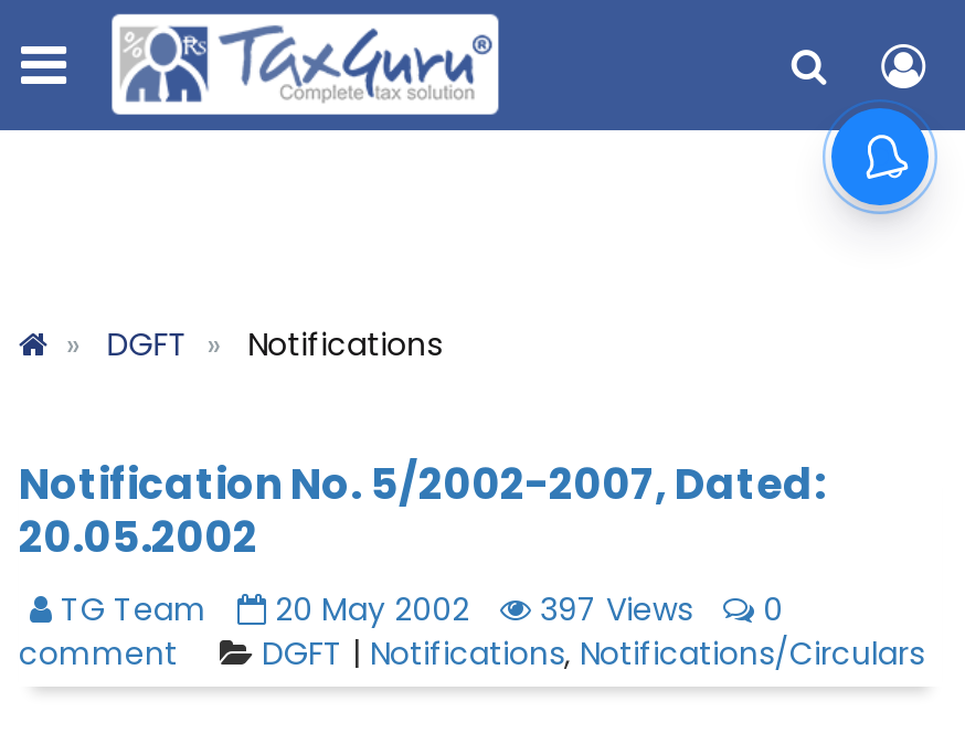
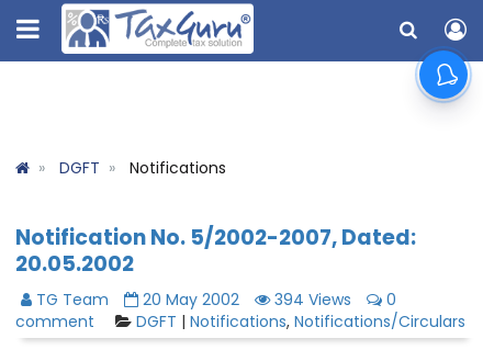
[52,587,783,631] TG Team 20 May 2002 397 Views 0 -> [32,289,396,311] TG Team 20 May 2002 394 Views 0

